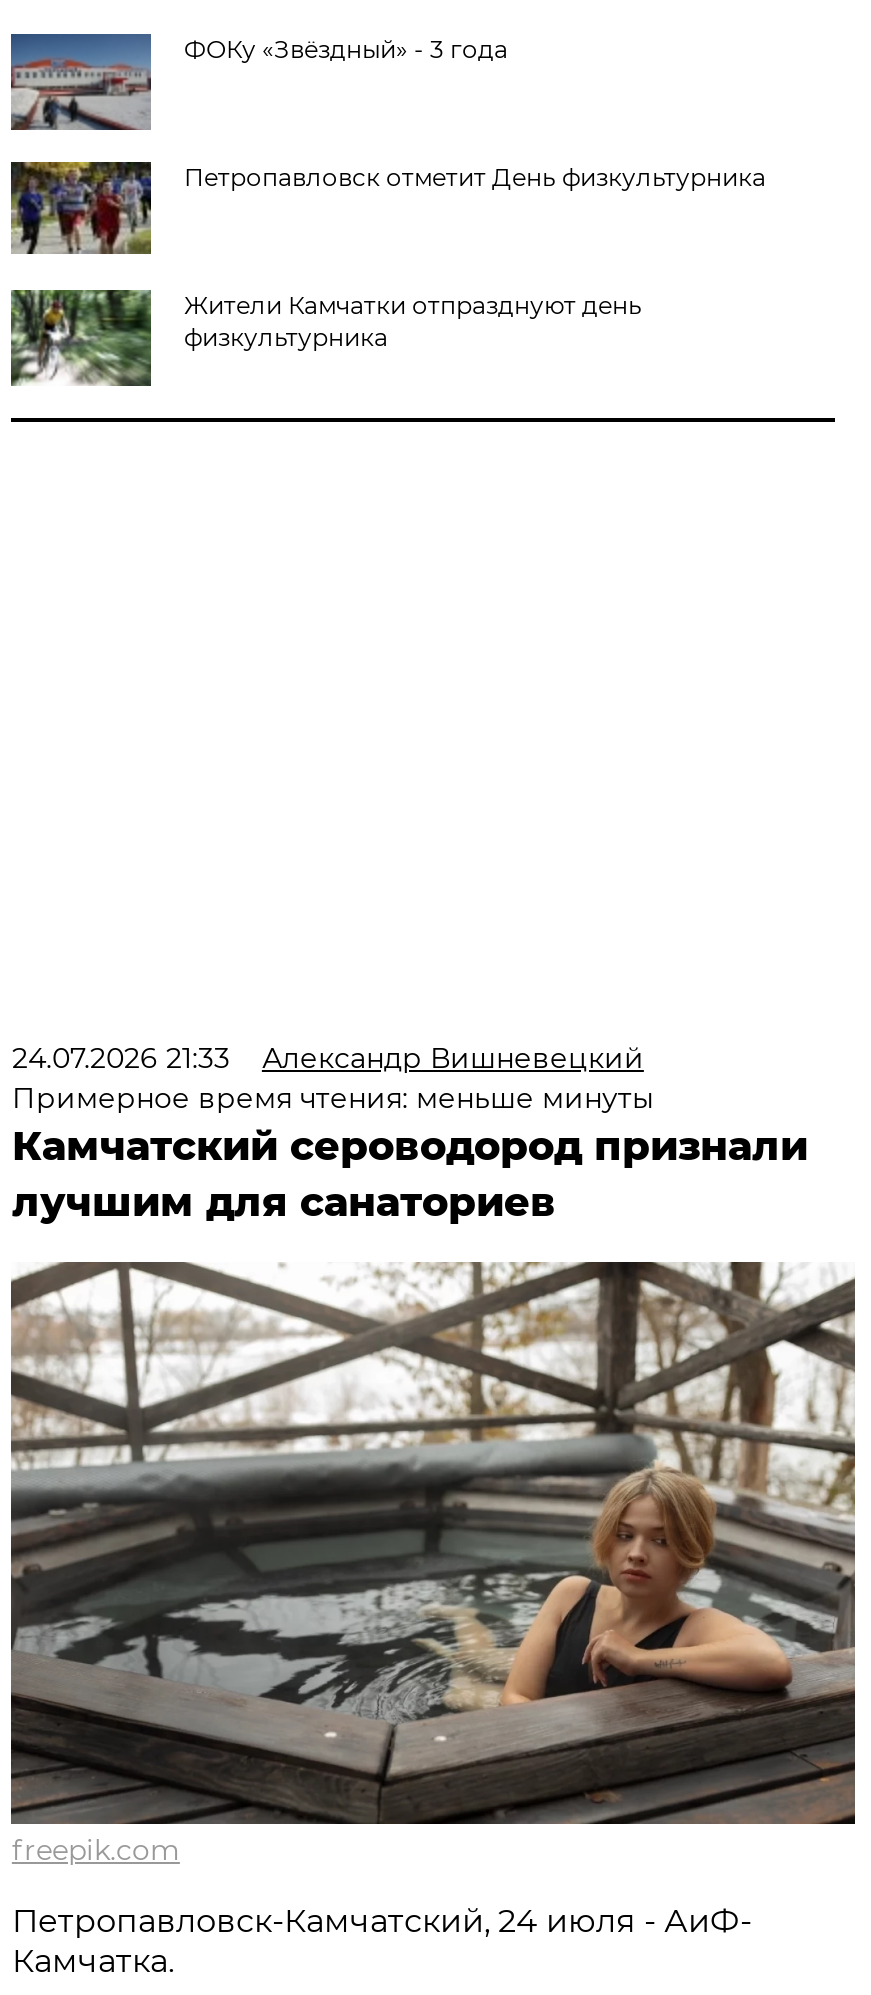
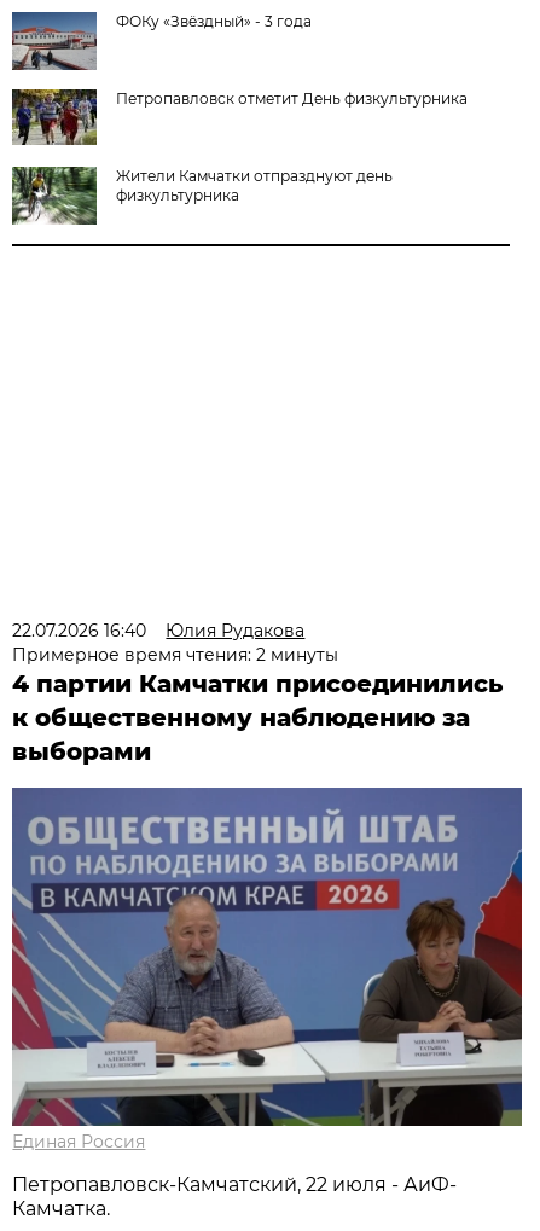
[12,1040,808,1226] 24.07.2026 21:33 | Александр Вишневецкий | Примерное время чтения: меньше минуты | Камчатский сероводород признали | лучшим для санаториев -> [13,620,503,766] 22.07.2026 16:40 | Юлия Рудакова | Примерное время чтения: 2 минуты | 4 партии Камчатки присоединились | к общественному наблюдению за | выборами
[9,1260,857,1868] [image] | freepik.com -> [11,786,523,1152] [image] | Единая Россия
[12,1902,752,1940] Петропавловск-Камчатский, 24 июля - АиФ- -> [13,1173,457,1196] Петропавловск-Камчатский, 22 июля - АиФ-

